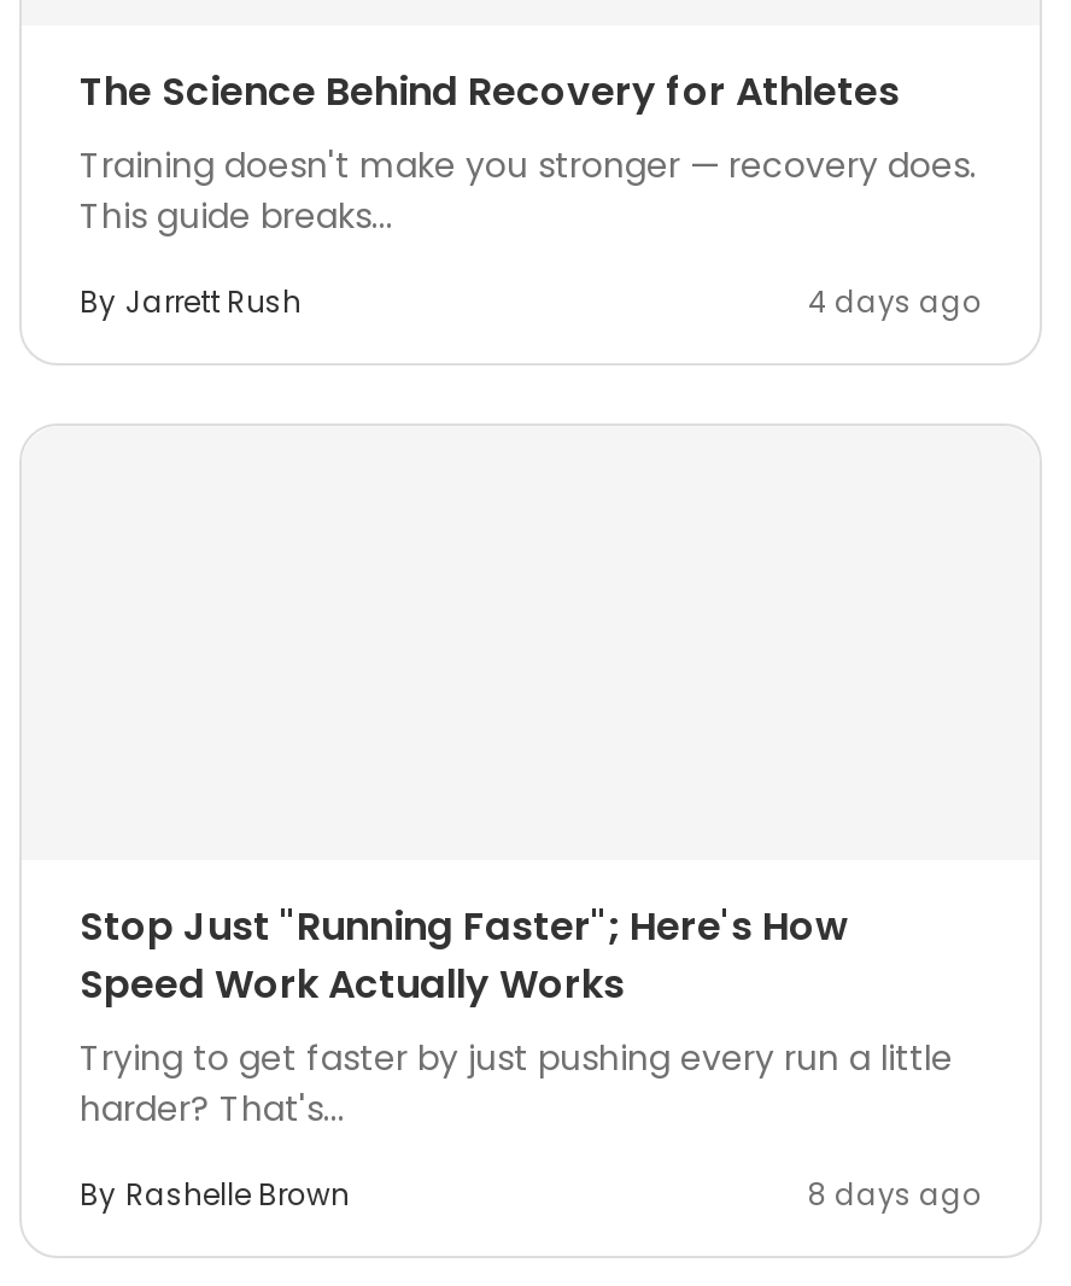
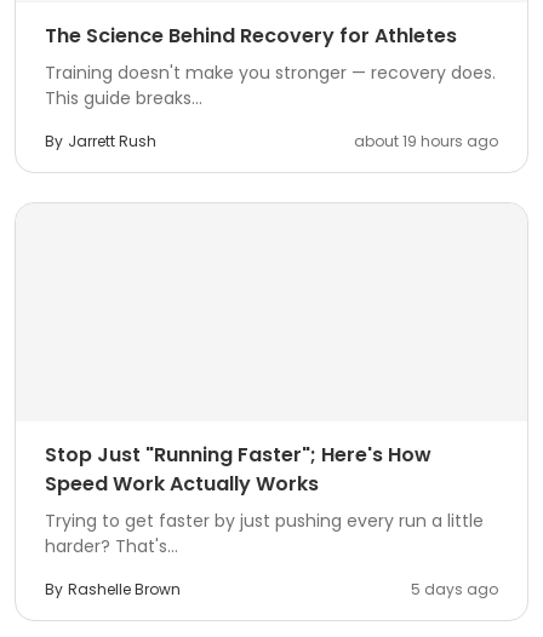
[808,281,982,322] 4 days ago -> [354,131,498,151] about 19 hours ago
[808,1174,982,1215] 8 days ago -> [411,579,498,599] 5 days ago

